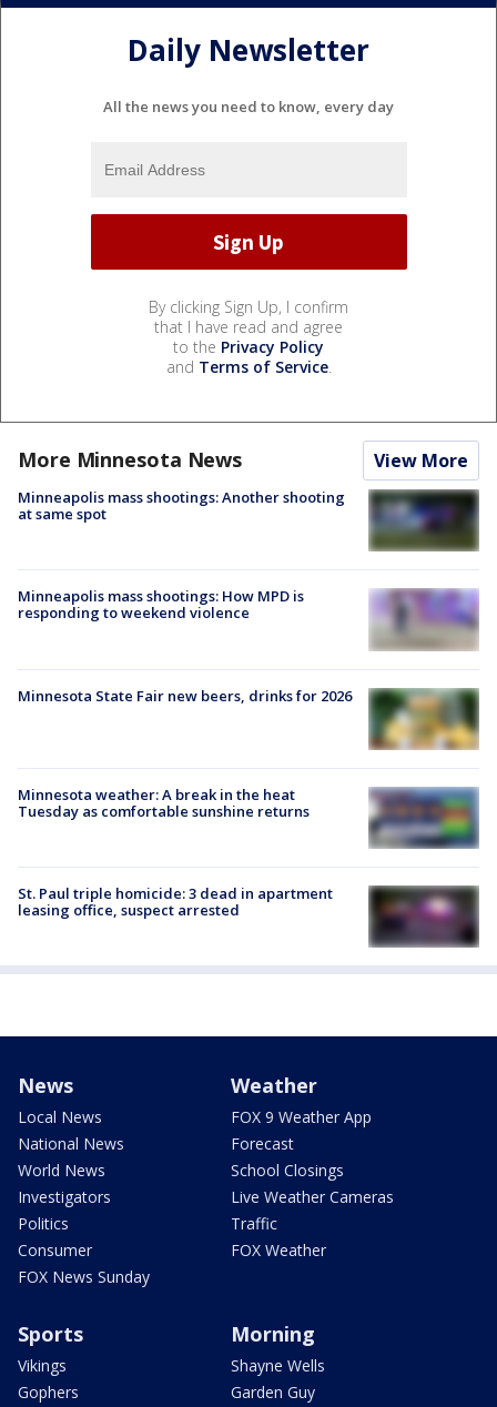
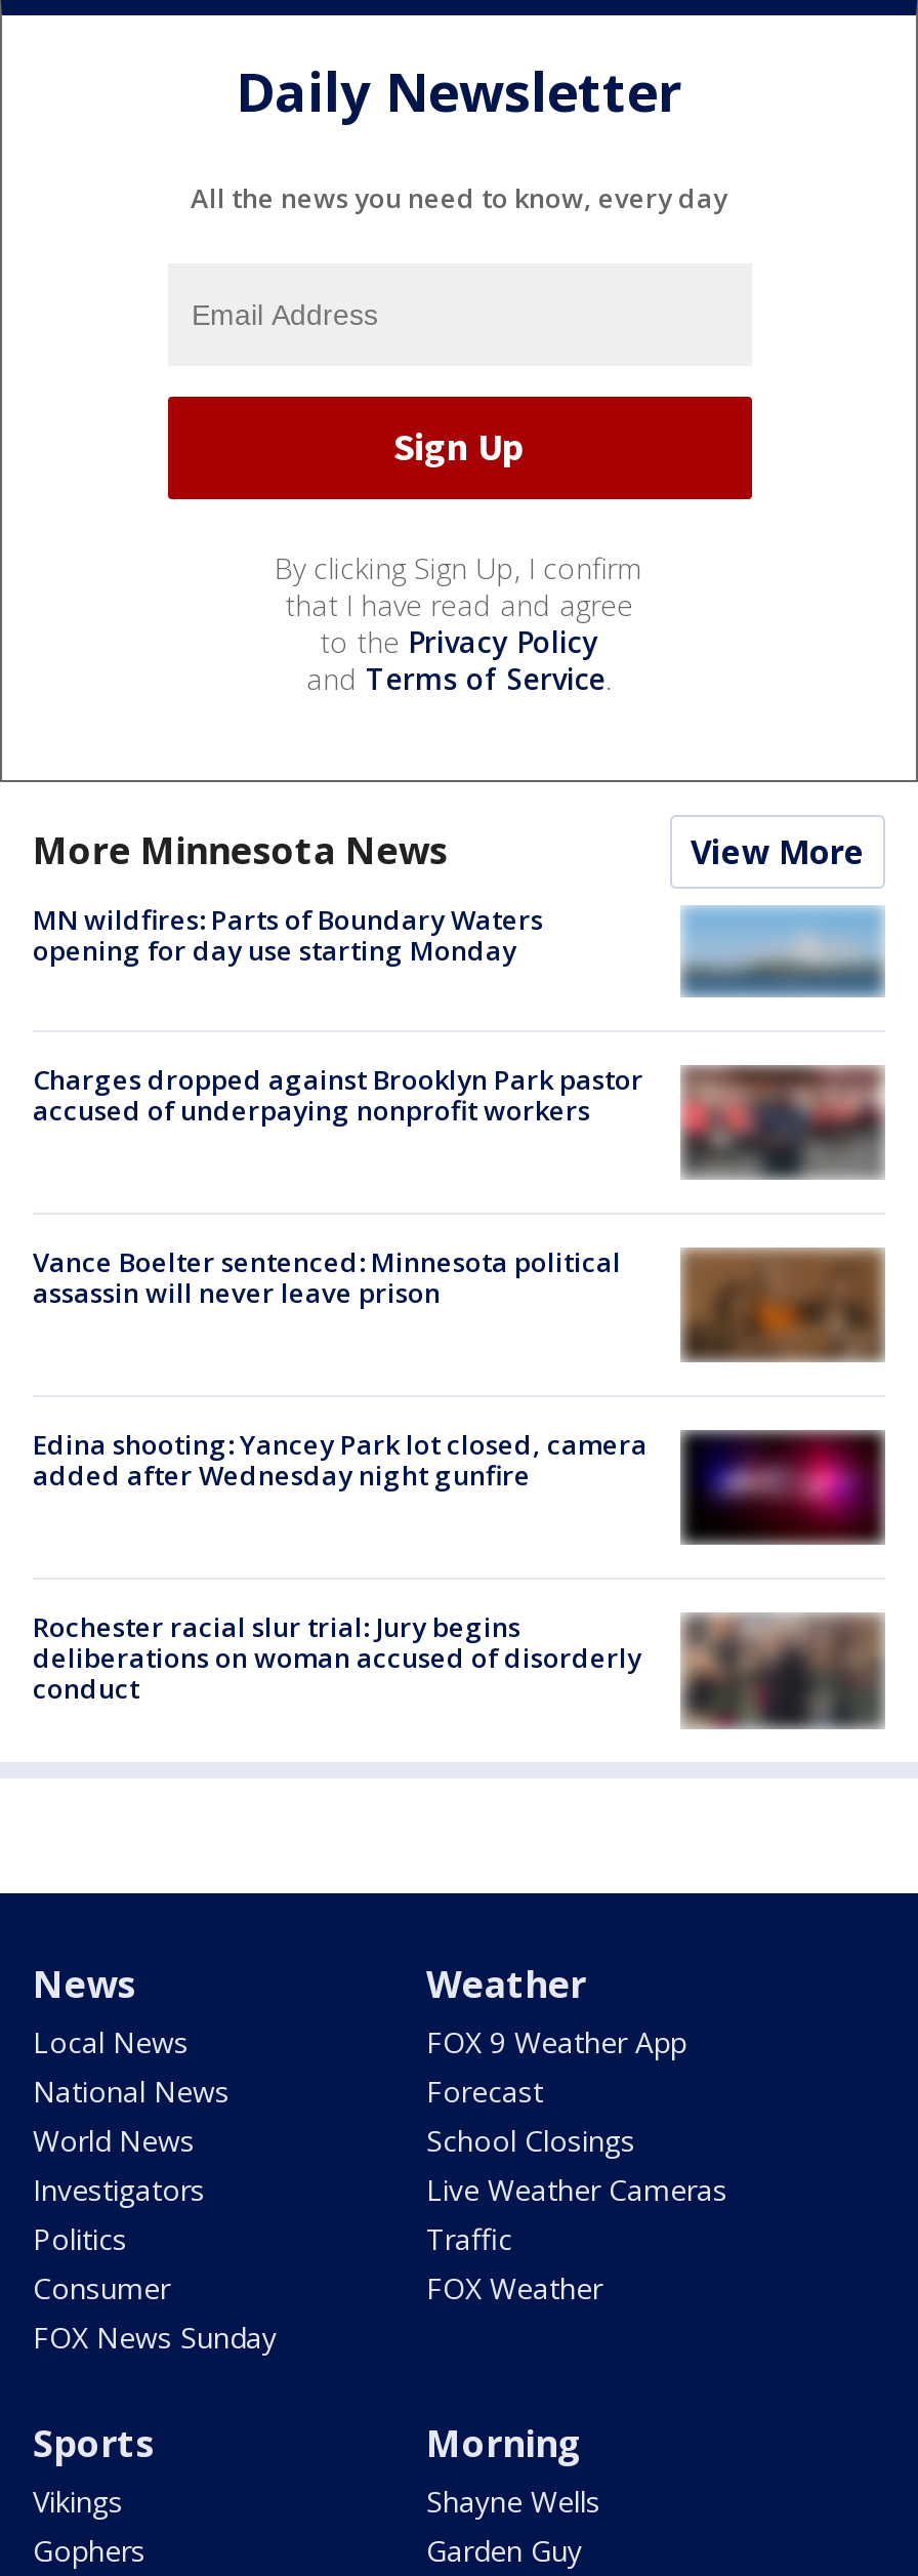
[18,487,345,524] Minneapolis mass shootings: Another shooting | at same spot -> [33,900,543,968] MN wildfires: Parts of Boundary Waters | opening for day use starting Monday
[368,489,479,551] [image] -> [682,906,885,996] [image]
[18,586,304,623] Minneapolis mass shootings: How MPD is | responding to weekend violence -> [33,1060,643,1128] Charges dropped against Brooklyn Park pastor | accused of underpaying nonprofit workers
[369,588,479,650] [image] -> [680,1064,885,1177] [image]
[18,685,479,750] [image] | Minnesota State Fair new beers, drinks for 2026 -> [33,1243,885,1361] [image] | Vance Boelter sentenced: Minnesota political | assassin will never leave prison
[18,784,310,821] Minnesota weather: A break in the heat | Tuesday as comfortable sunshine returns -> [33,1426,648,1494] Edina shooting: Yancey Park lot closed, camera | added after Wednesday night gunfire
[368,787,479,849] [image] -> [680,1429,885,1544] [image]
[18,883,477,947] [image] | St. Paul triple homicide: 3 dead in apartment | leasing office, suspect arrested -> [33,1609,885,1728] [image] | Rochester racial slur trial: Jury begins | deliberations on woman accused of disorderly | conduct

